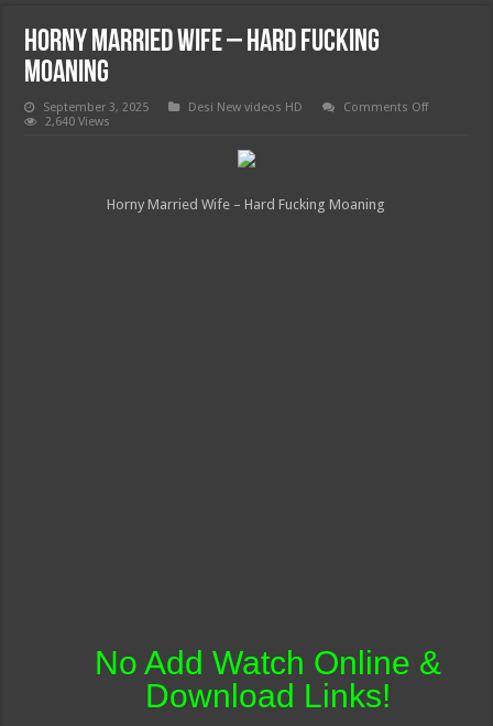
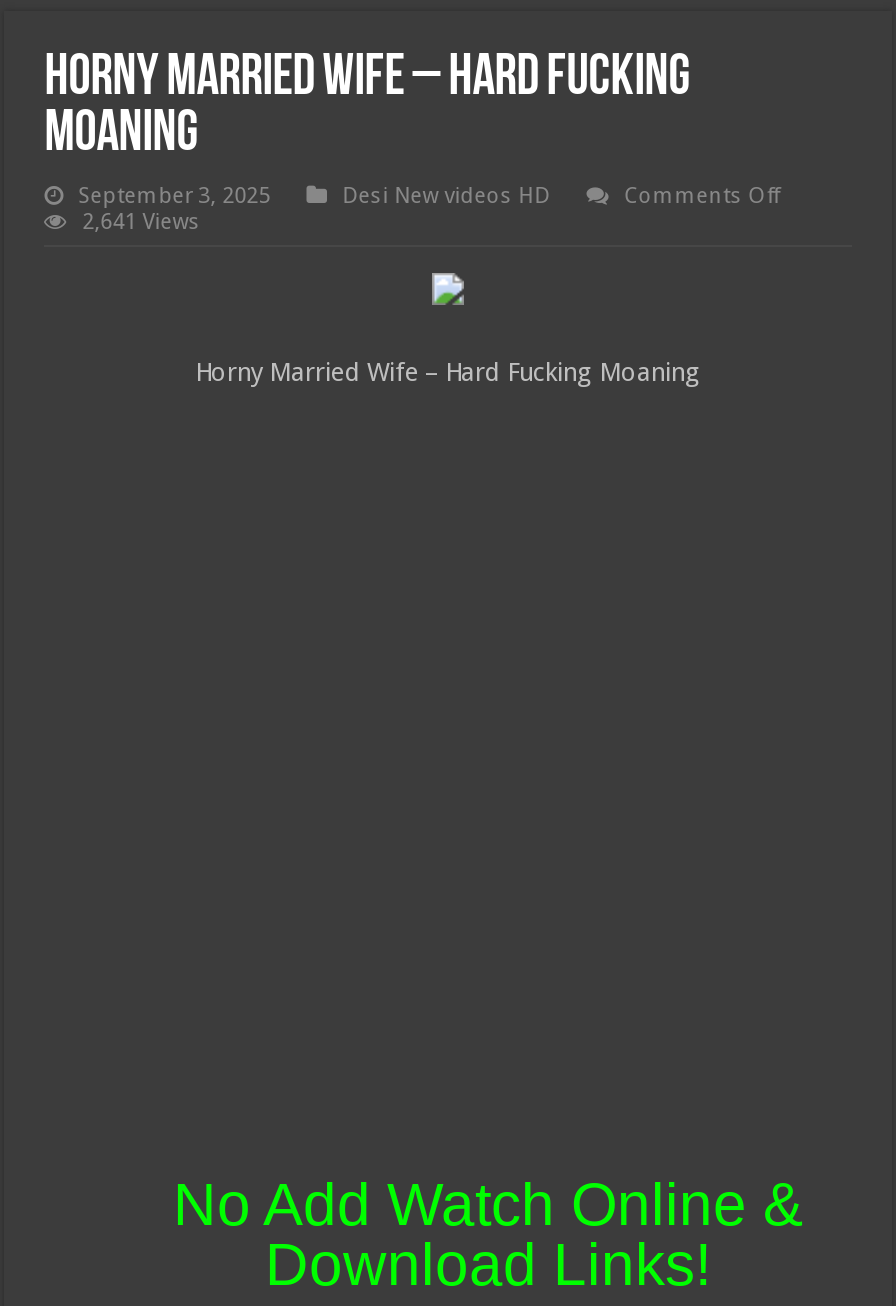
[45,114,110,129] 2,640 Views -> [82,208,200,234] 2,641 Views

